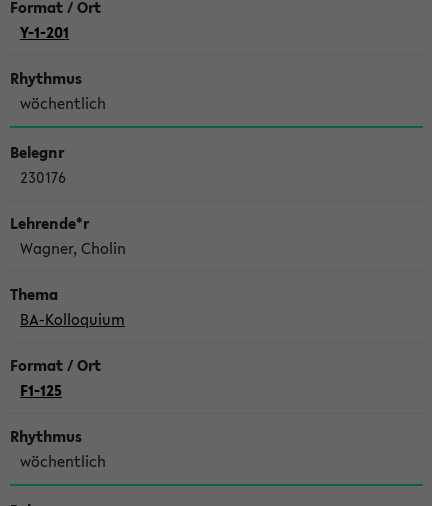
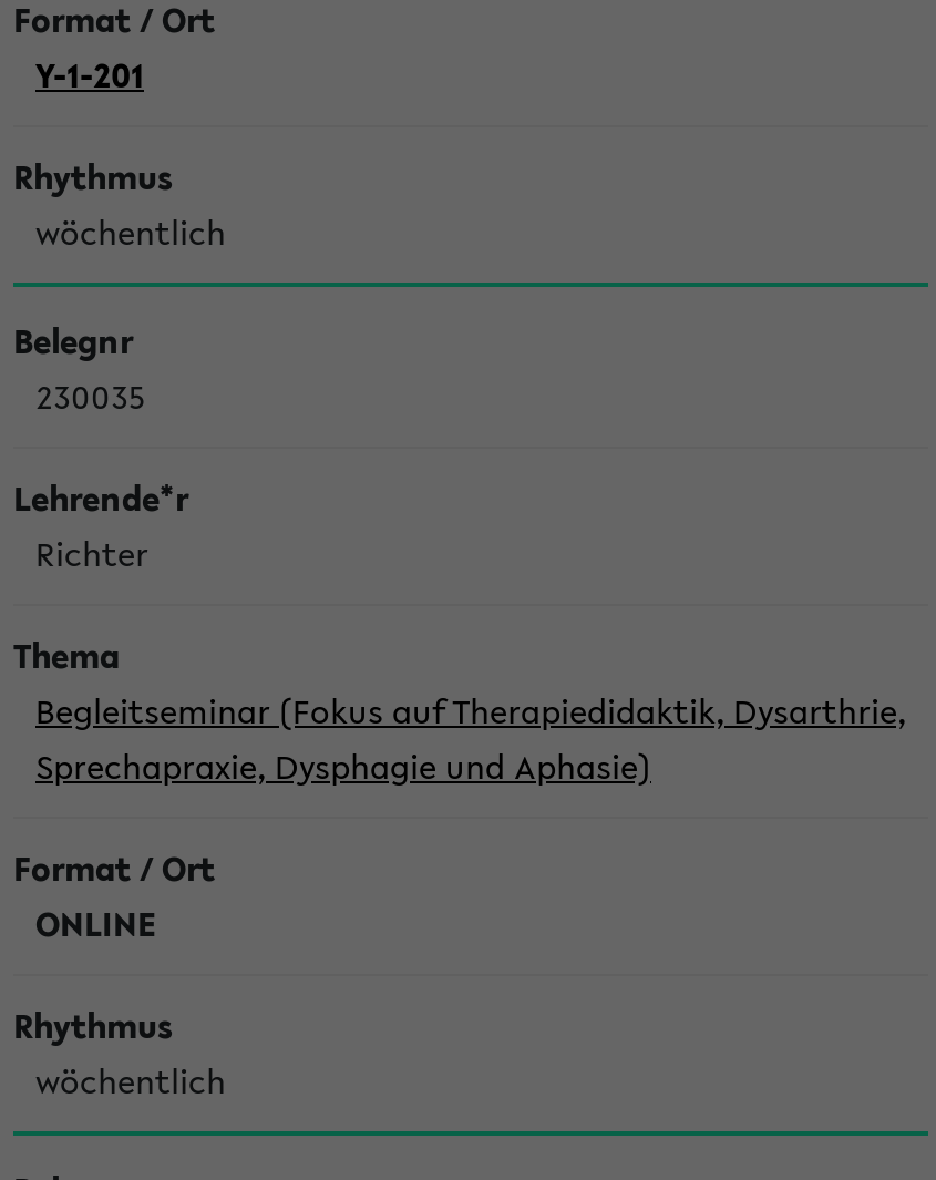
[20,166,66,188] 230176 -> [35,371,146,420] 230035
[20,237,134,259] Wagner, Cholin -> [35,529,166,577] Richter
[20,308,125,330] BA-Kolloquium -> [35,686,906,790] Begleitseminar (Fokus auf Therapiedidaktik, Dysarthrie, | Sprechapraxie, Dysphagie und Aphasie)
[20,379,62,401] F1-125 -> [35,899,175,947] ONLINE

